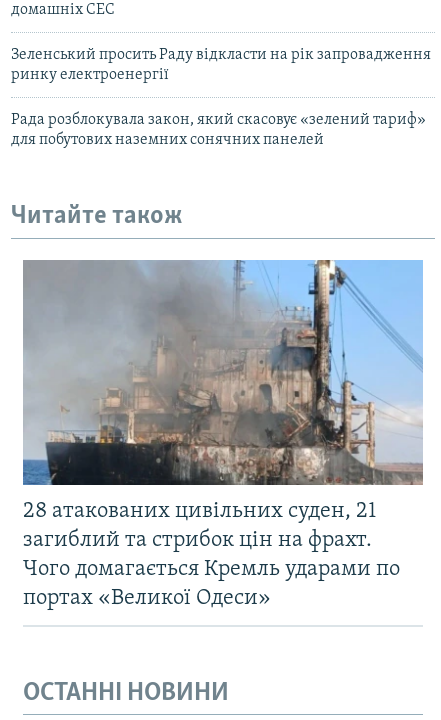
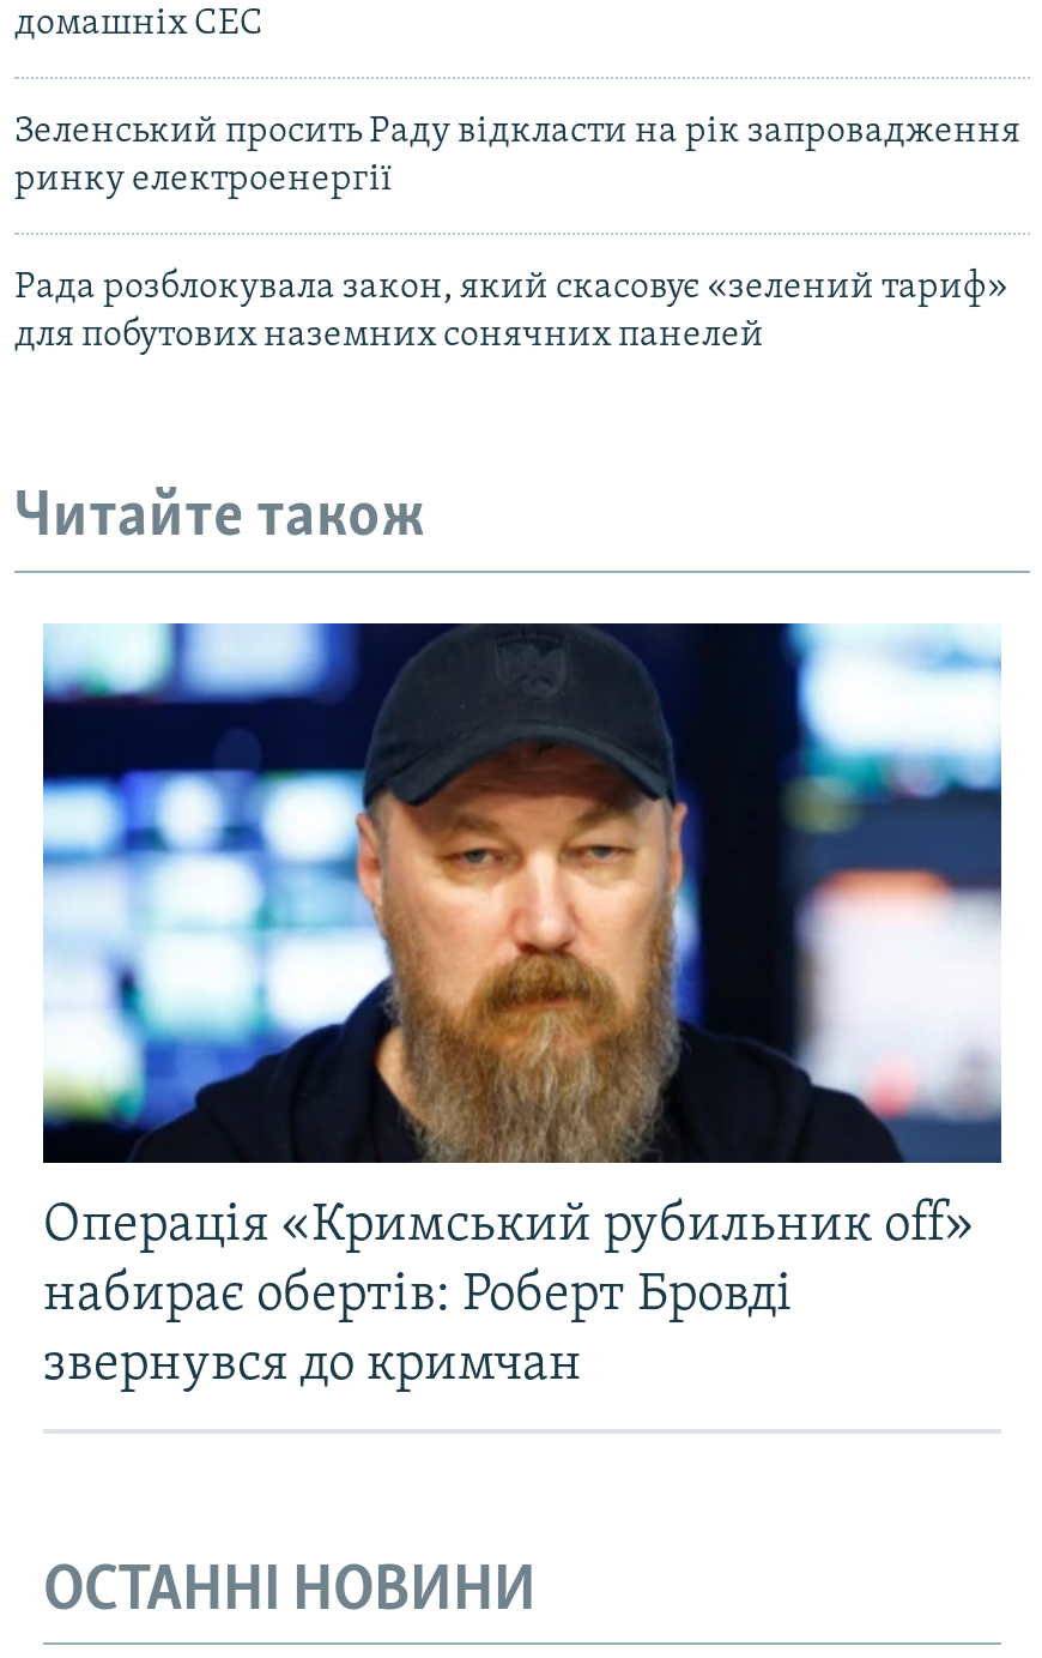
[22,259,423,610] [image] | 28 атакованих цивільних суден, 21 | загиблий та стрибок цін на фрахт. | Чого домагається Кремль ударами по | портах «Великої Одеси» -> [43,621,1004,1393] [image] | Операція «Кримський рубильник off» | набирає обертів: Роберт Бровді | звернувся до кримчан

